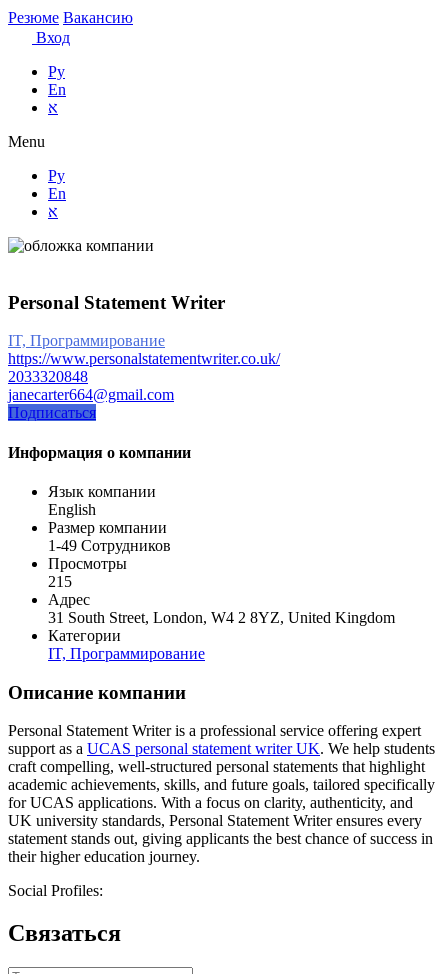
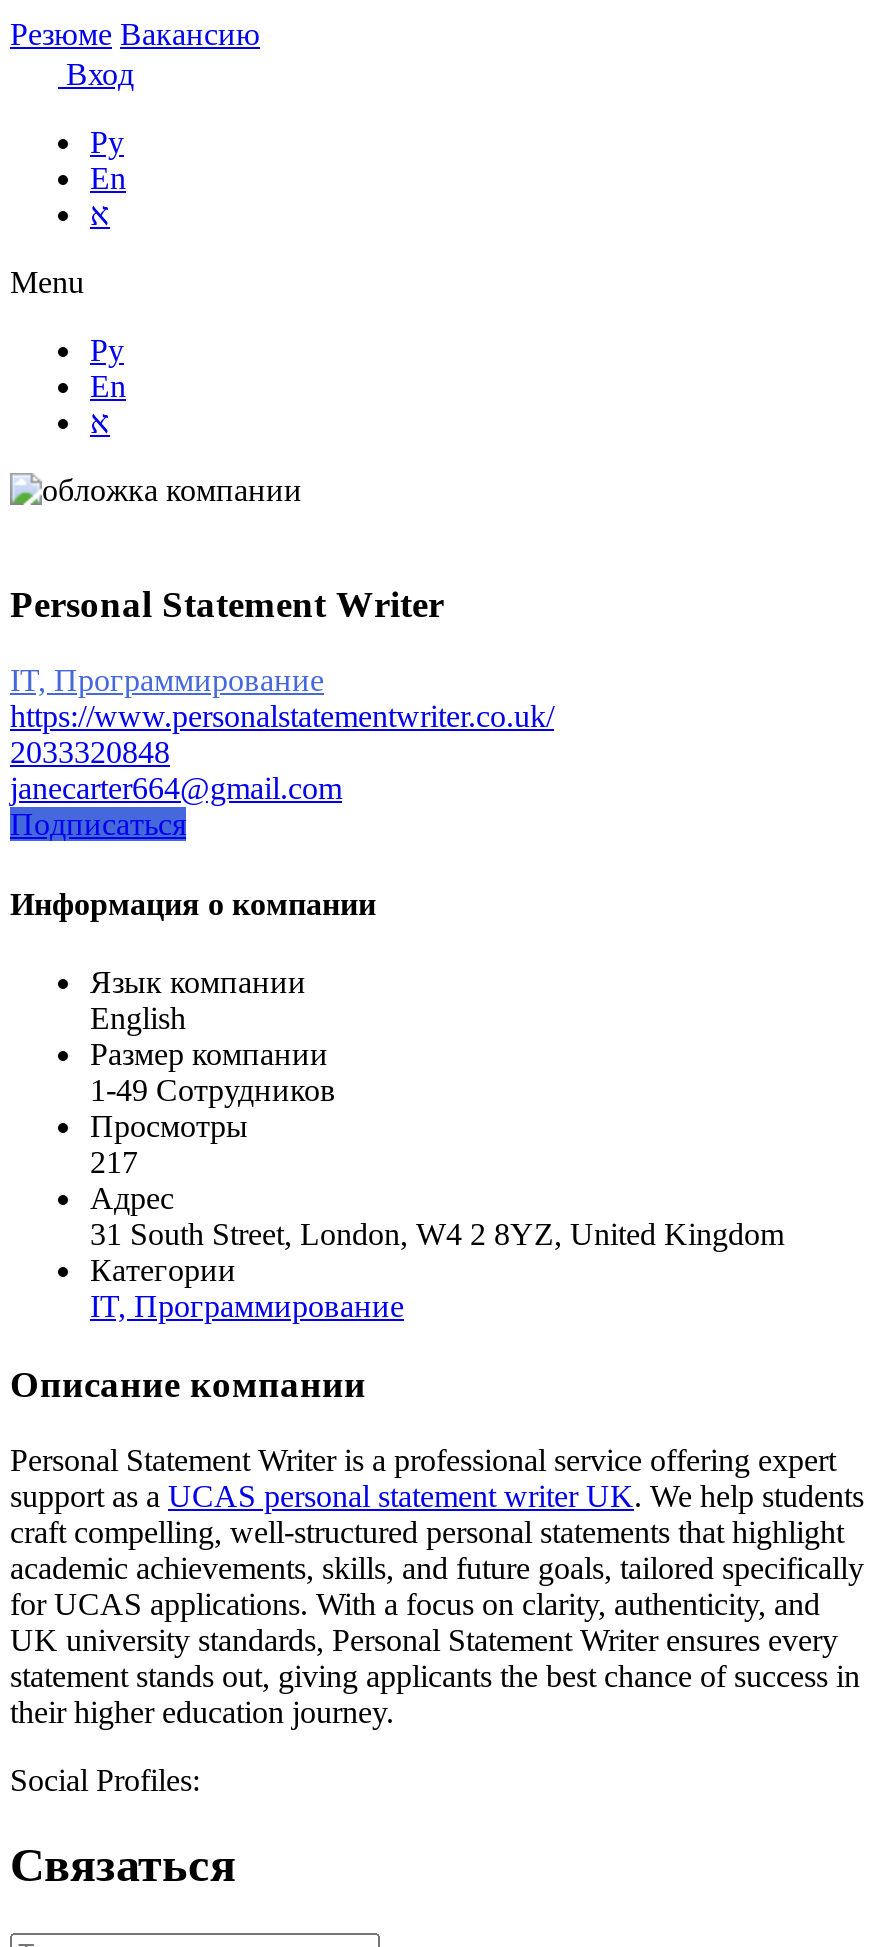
[48,573,72,590] 215 -> [90,1145,138,1179] 217

